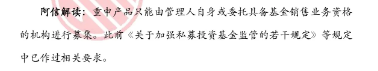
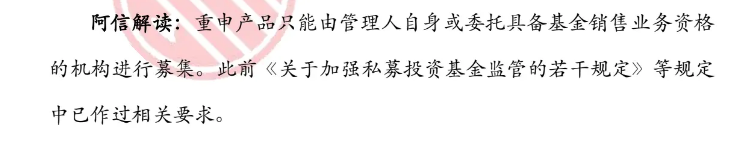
[104,27,352,41] 此 前 《 关 于 加 强 私募投 资基金监 管 的 若 干 规 定》 等 规 定 -> [218,54,715,83] 此 前 《 关 于 加 强 私 募投 资基金监 管 的 若 干 规 定》 等 规 定

